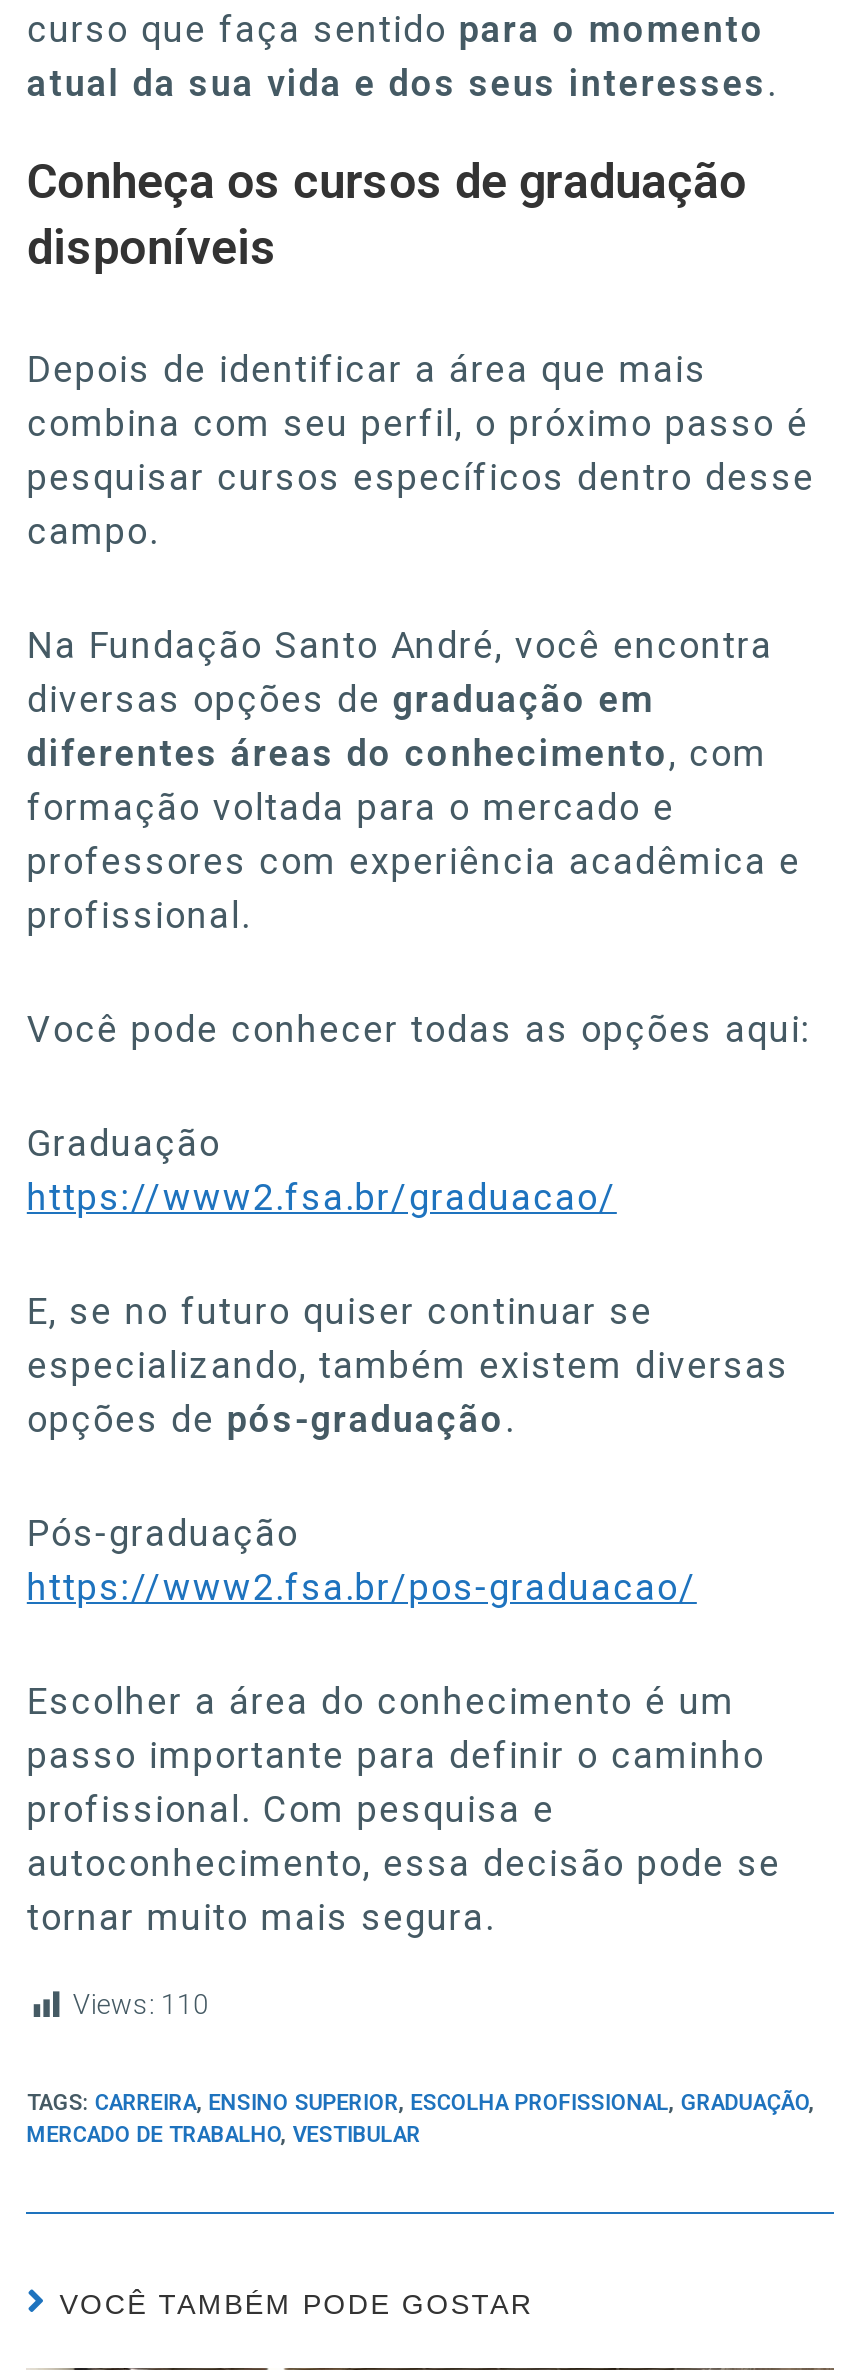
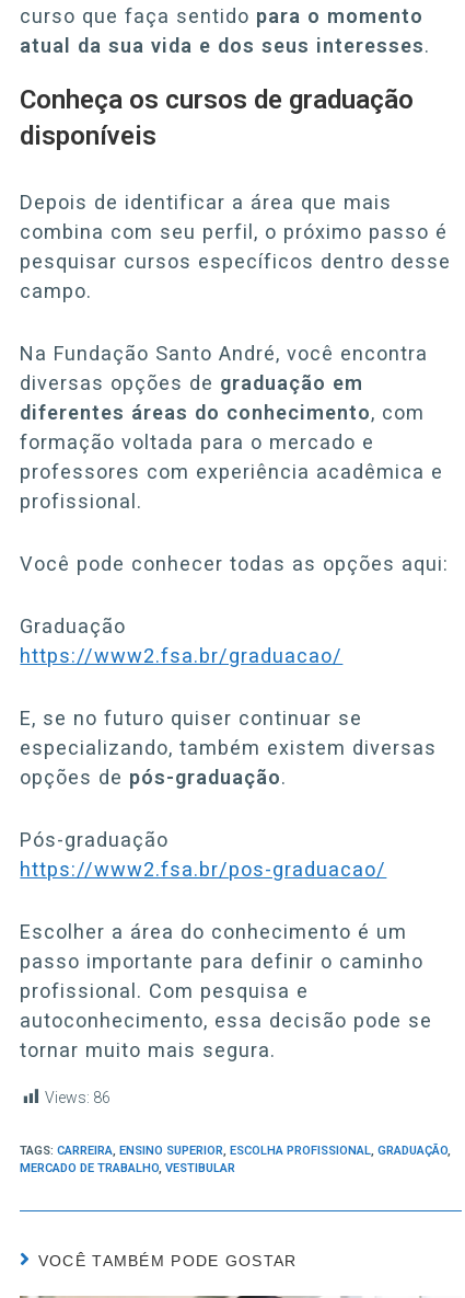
[73,1988,209,2020] Views: 110 -> [45,1089,111,1107] Views: 86

